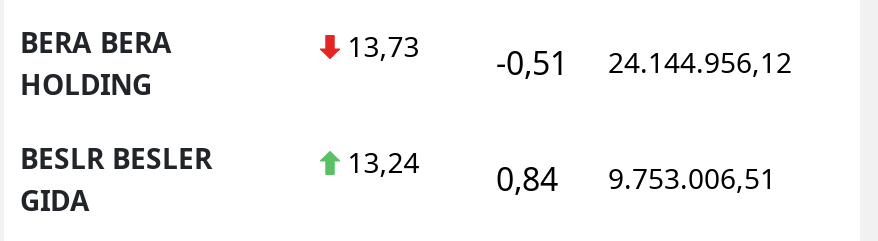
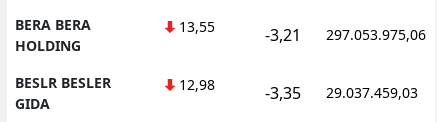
[348,26,420,64] 13,73 -> [179,17,215,36] 13,55
[496,40,568,84] -0,51 -> [265,24,301,46] -3,21
[608,42,792,80] 24.144.956,12 -> [326,25,426,44] 297.053.975,06
[348,142,420,180] 13,24 -> [179,75,215,94] 12,98
[496,156,558,200] 0,84 -> [265,82,301,104] -3,35
[608,158,776,196] 9.753.006,51 -> [326,83,418,102] 29.037.459,03

